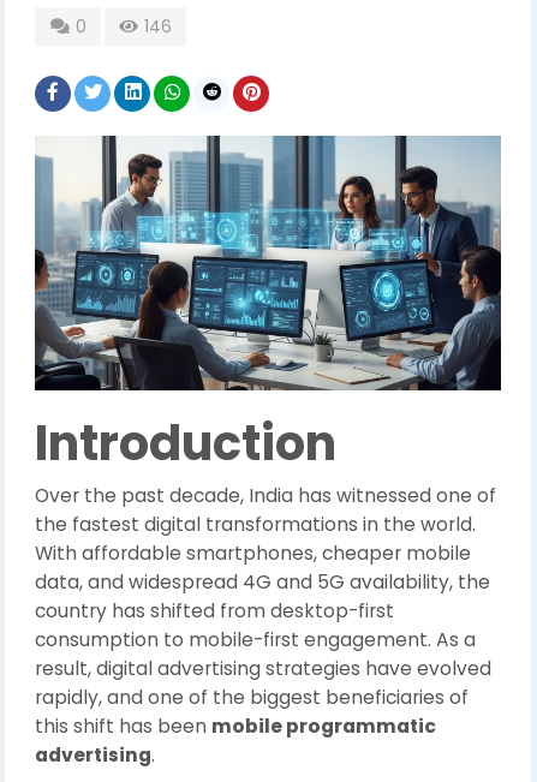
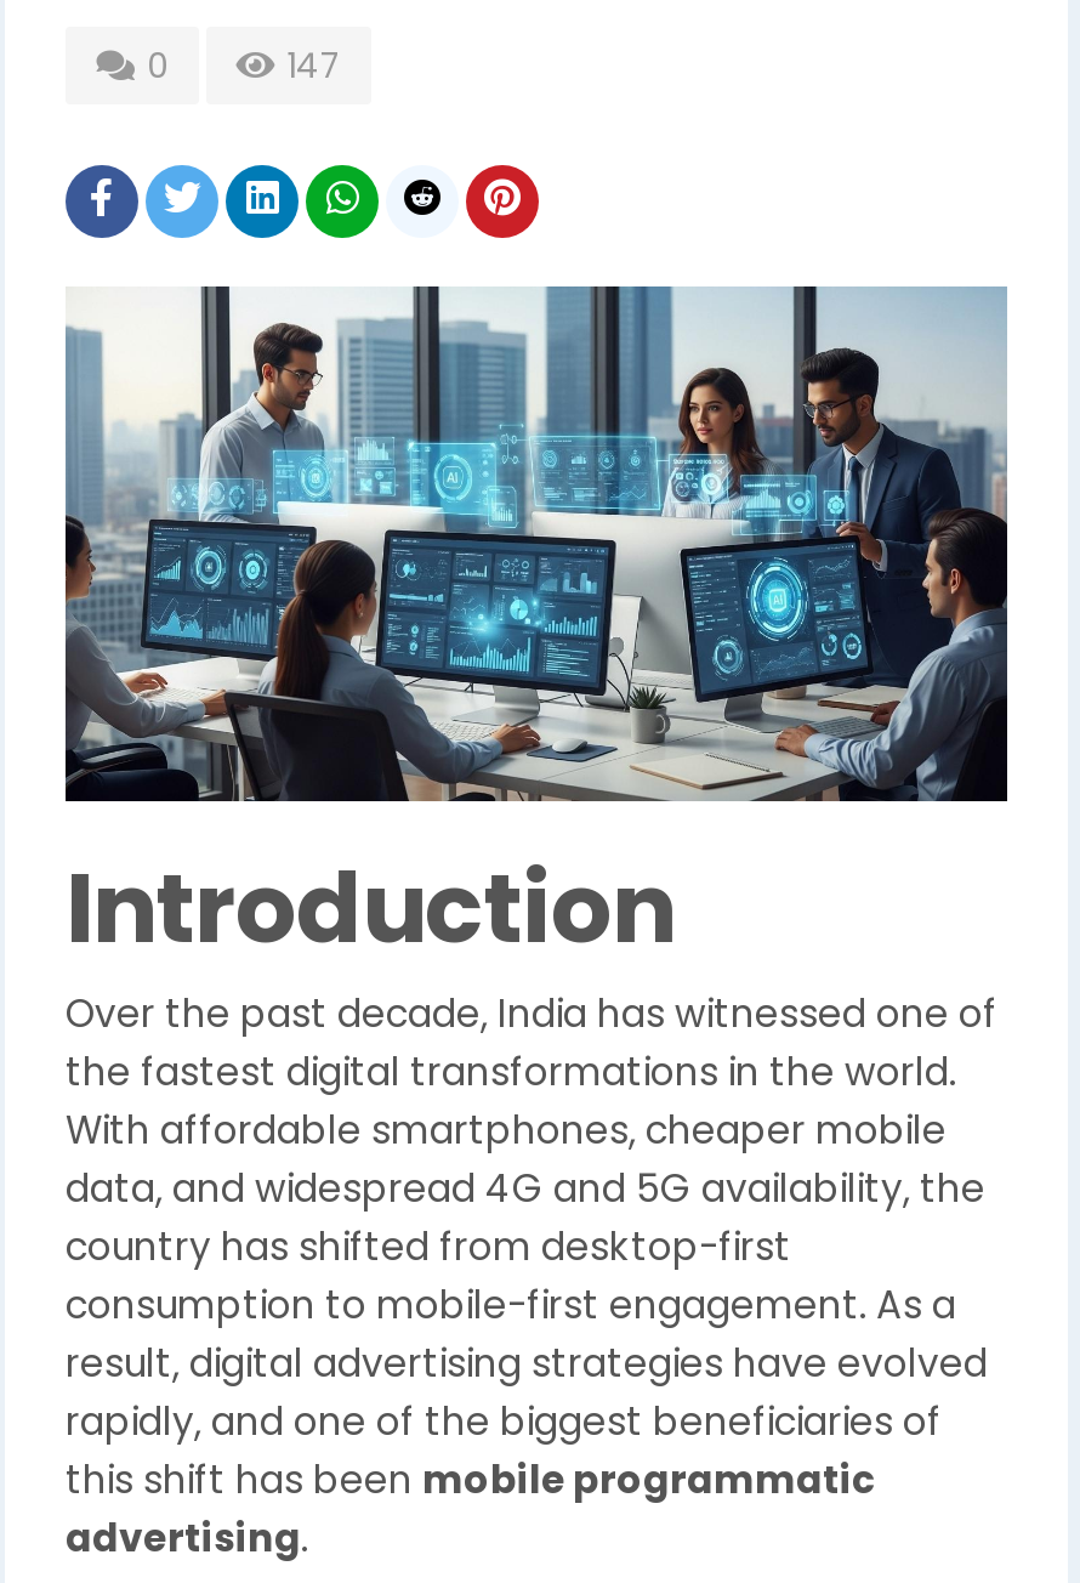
[139,14,172,38] 146 -> [277,41,342,90] 147

